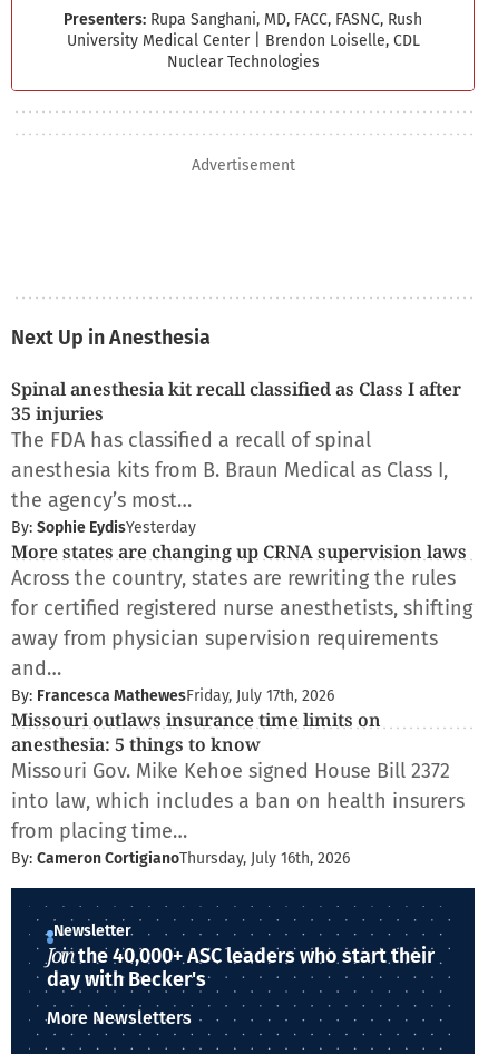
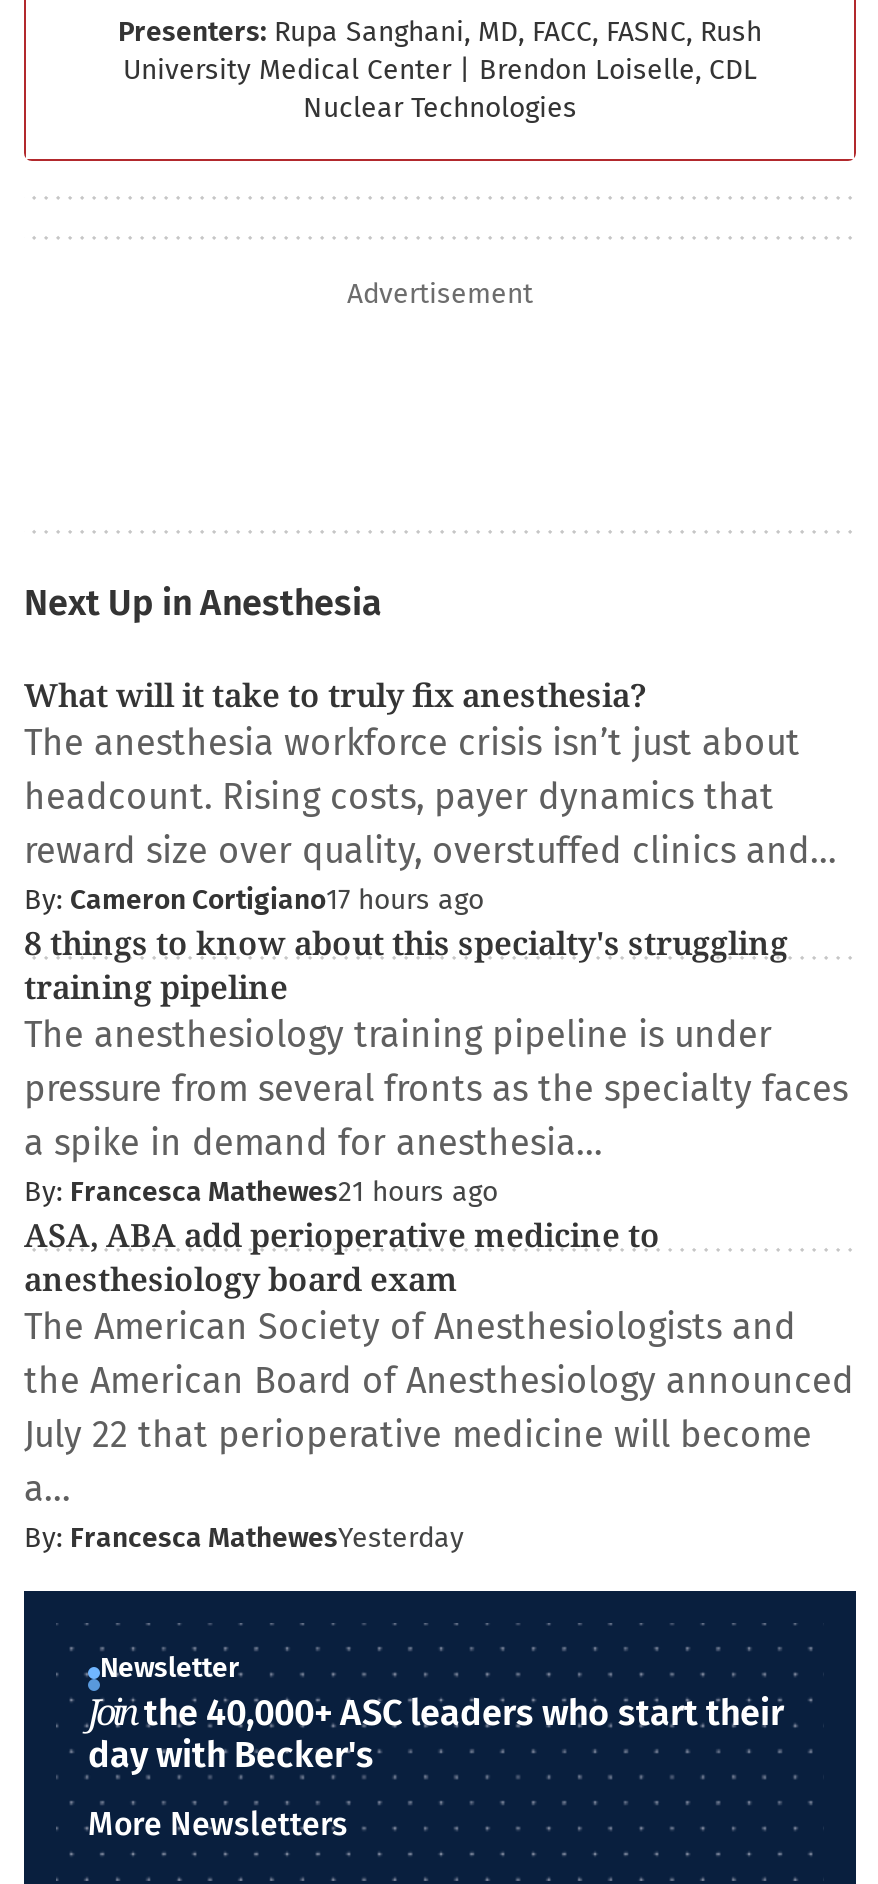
[11,377,472,868] Spinal anesthesia kit recall classified as Class I after | 35 injuries | The FDA has classified a recall of spinal | anesthesia kits from B. Braun Medical as Class I, | the agency’s most… | By: Sophie EydisYesterday | More states are changing up CRNA supervision laws | Across the country, states are rewriting the rules | for certified registered nurse anesthetists, shifting | away from physician supervision requirements | and… | By: Francesca MathewesFriday, July 17th, 2026 | Missouri outlaws insurance time limits on | anesthesia: 5 things to know | Missouri Gov. Mike Kehoe signed House Bill 2372 | into law, which includes a ban on health insurers | from placing time… | By: Cameron CortigianoThursday, July 16th, 2026 -> [24,673,854,1555] What will it take to truly fix anesthesia? | The anesthesia workforce crisis isn’t just about | headcount. Rising costs, payer dynamics that | reward size over quality, overstuffed clinics and… | By: Cameron Cortigiano17 hours ago | 8 things to know about this specialty's struggling | training pipeline | The anesthesiology training pipeline is under | pressure from several fronts as the specialty faces | a spike in demand for anesthesia… | By: Francesca Mathewes21 hours ago | ASA, ABA add perioperative medicine to | anesthesiology board exam | The American Society of Anesthesiologists and | the American Board of Anesthesiology announced | July 22 that perioperative medicine will become | a… | By: Francesca MathewesYesterday

